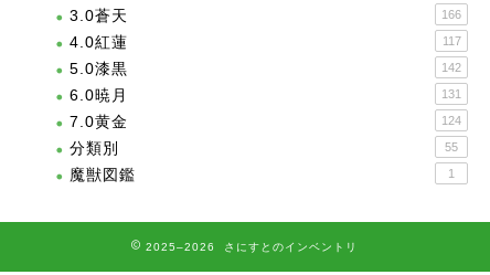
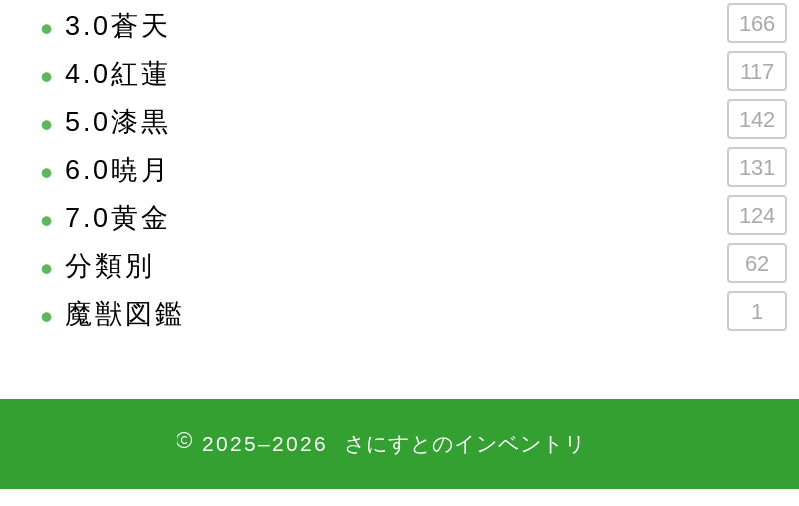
[445,140,458,153] 55 -> [745,251,769,275] 62

